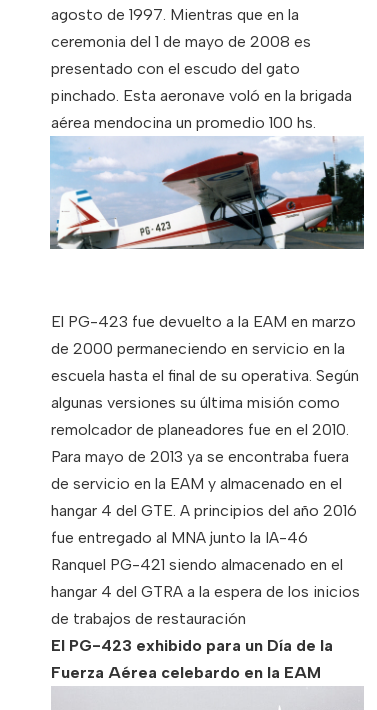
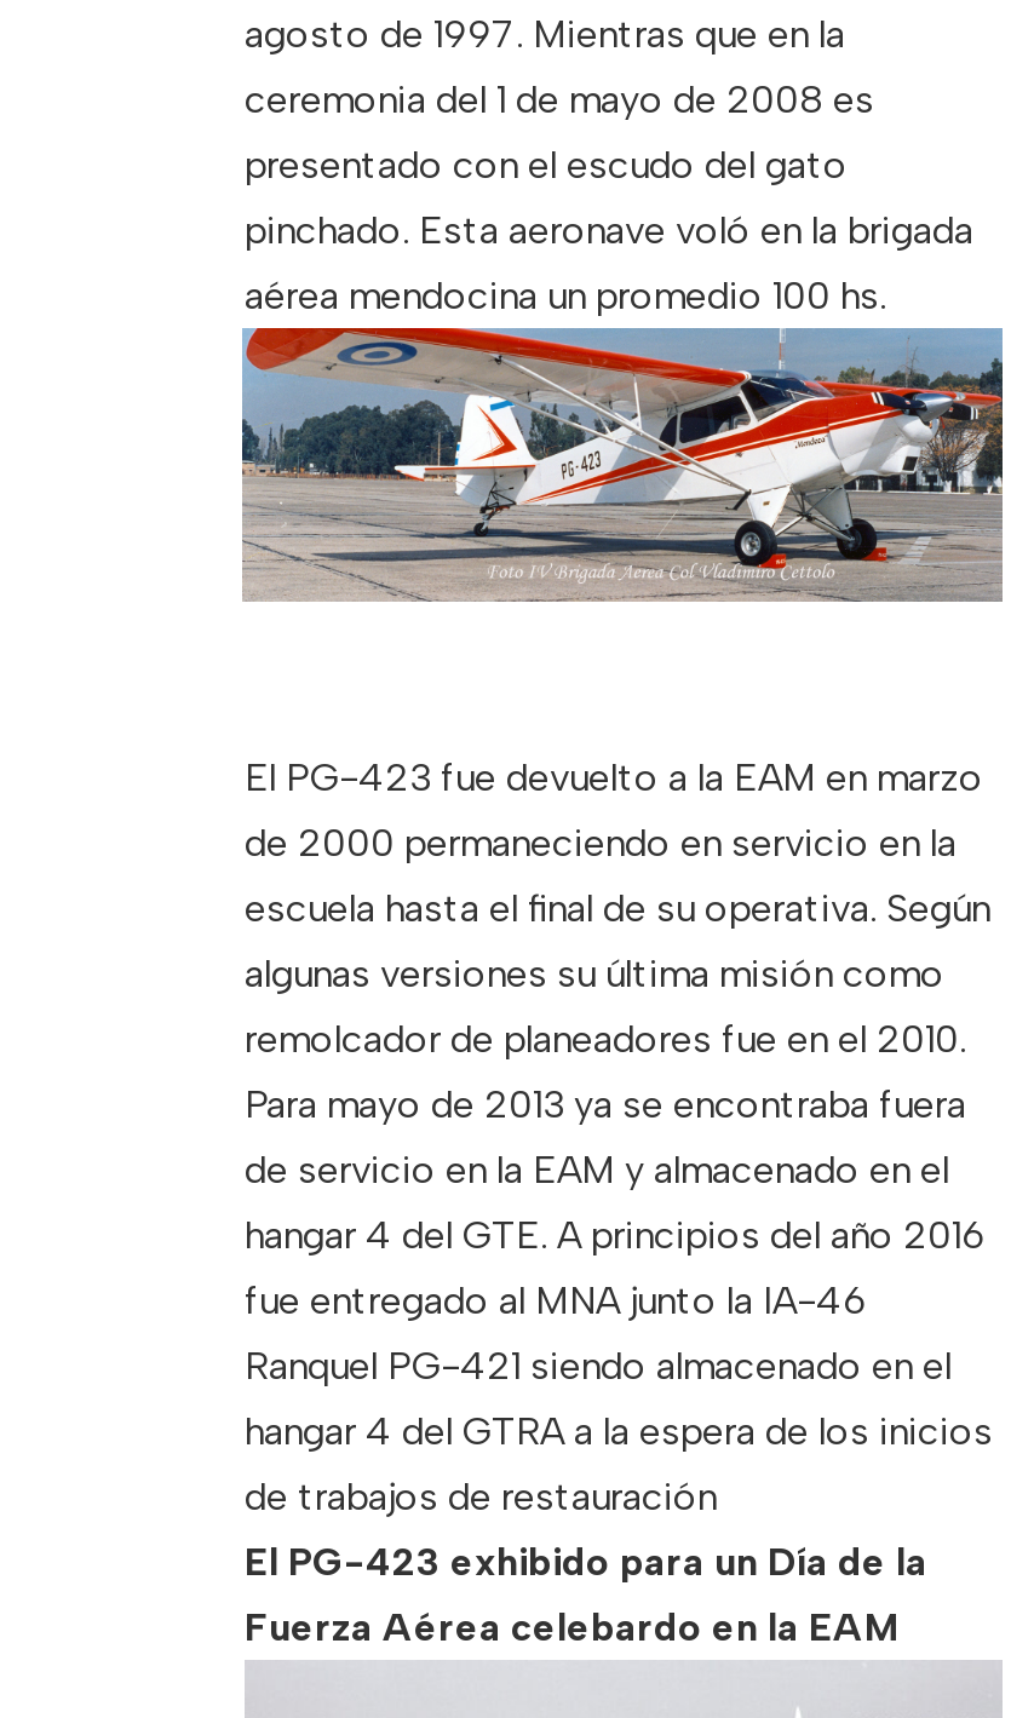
[50,136,364,249] [image] -> [240,326,1005,602] [image]

